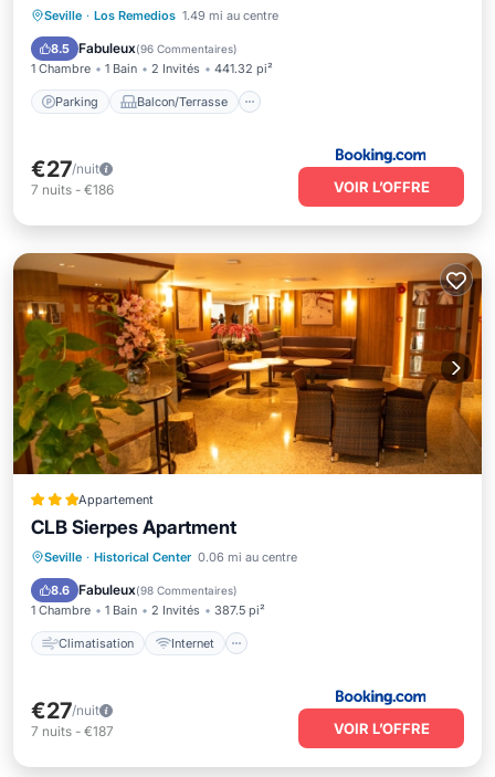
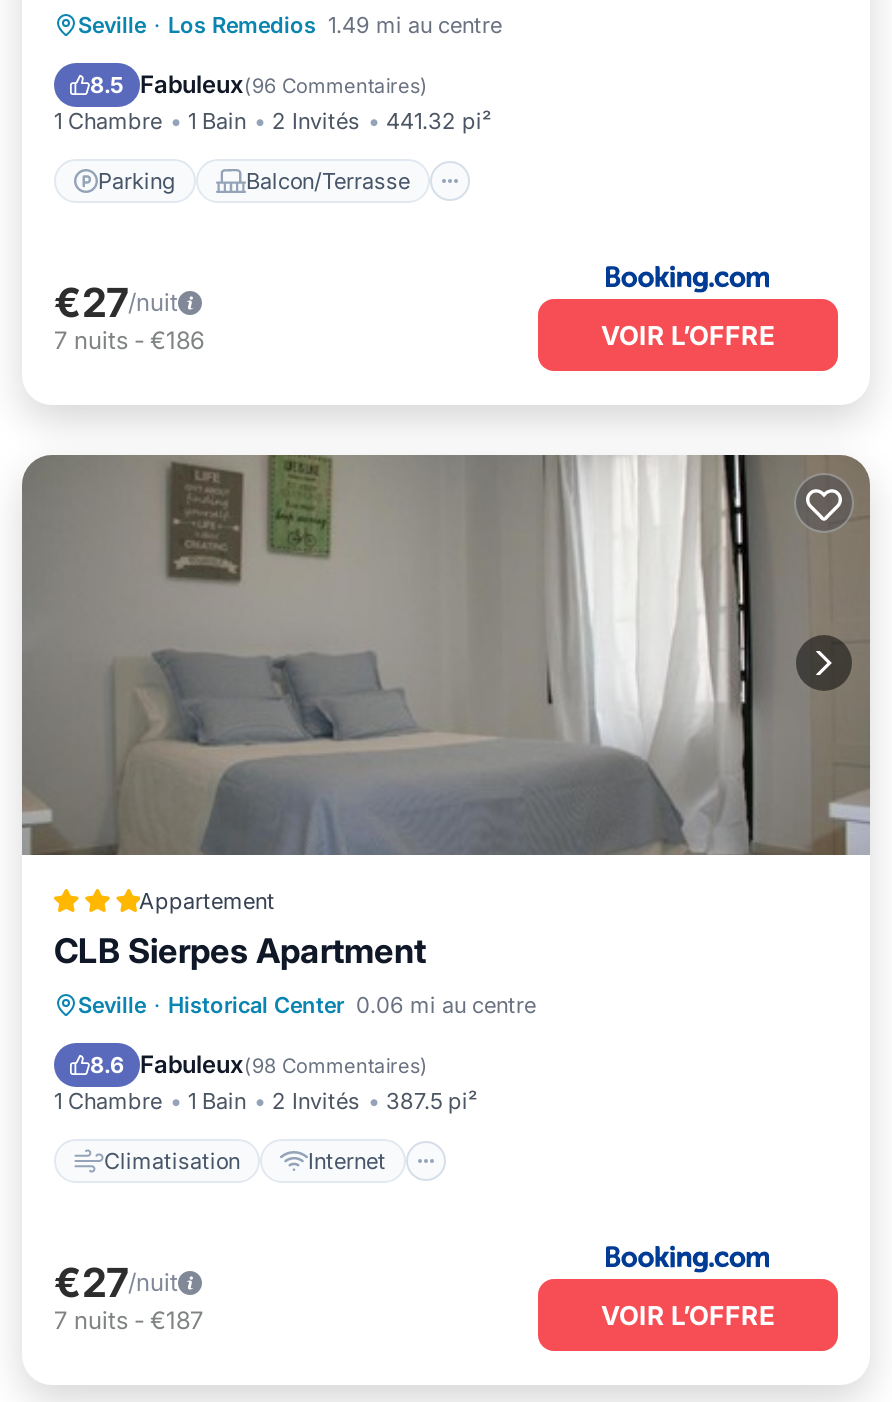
[12,252,483,475] [image] -> [20,453,872,857] [image]

